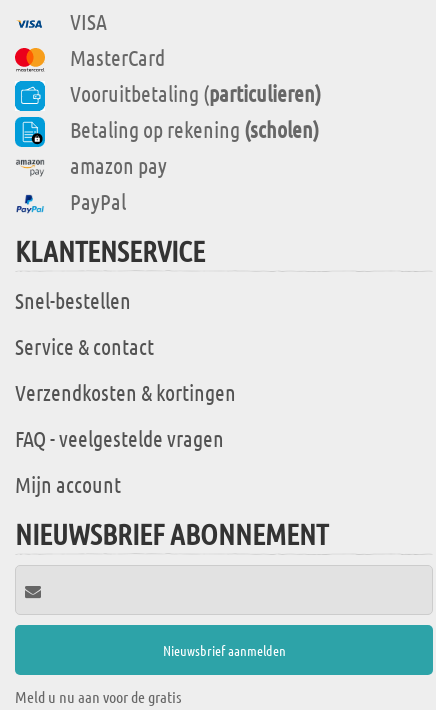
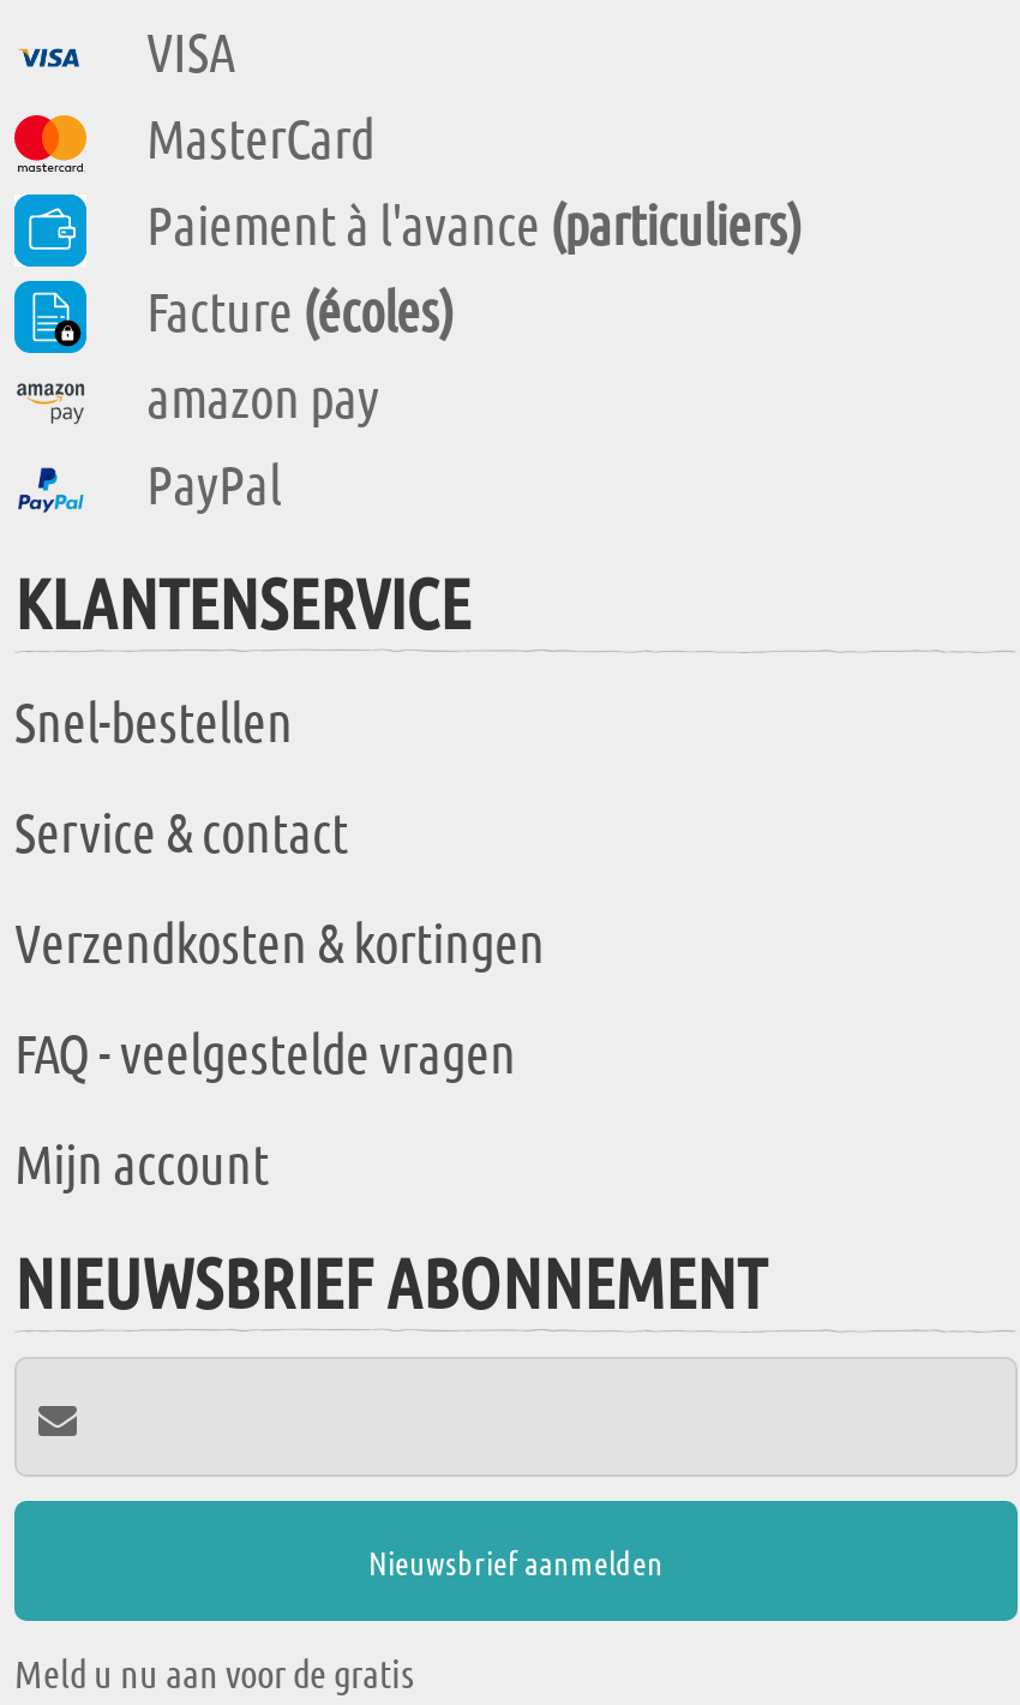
[70,80,321,142] Vooruitbetaling (particulieren) | Betaling op rekening (scholen) -> [146,192,802,341] Paiement à l'avance (particuliers) | Facture (écoles)

